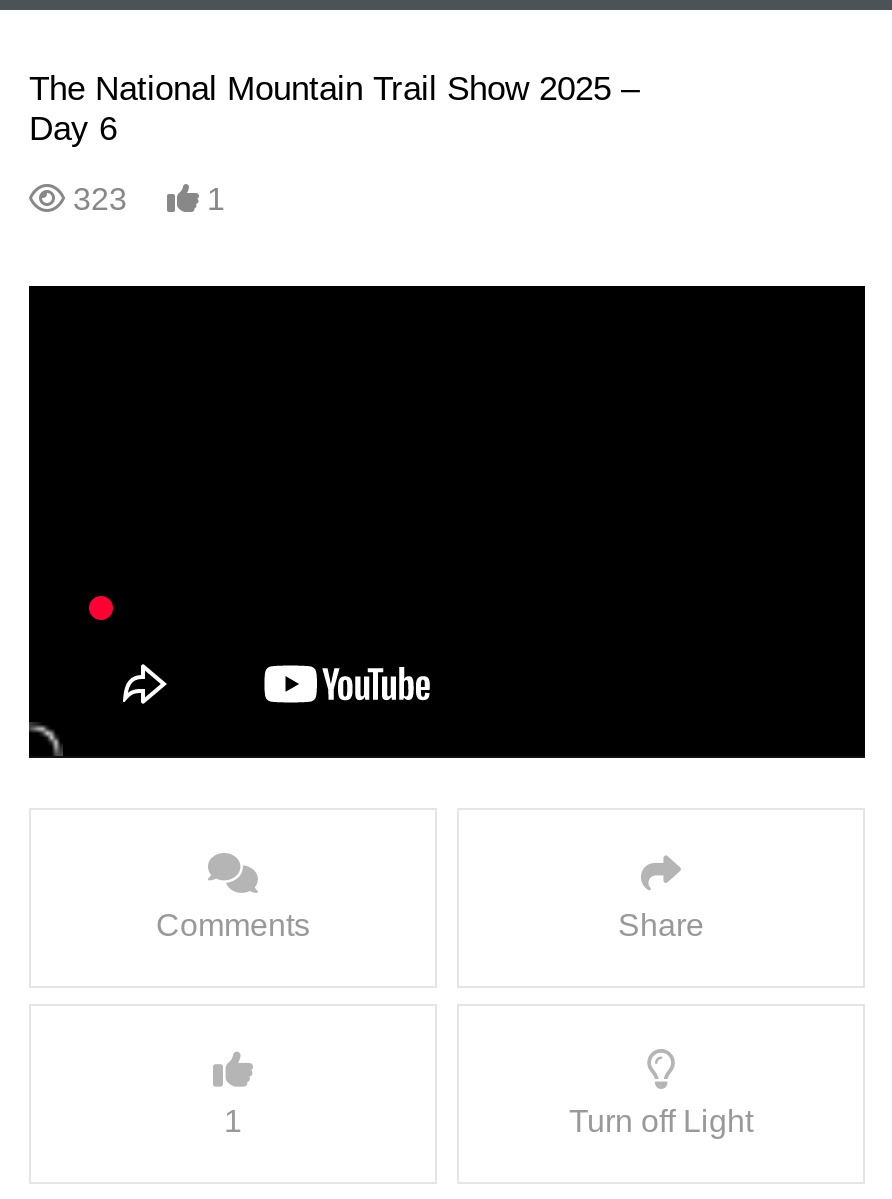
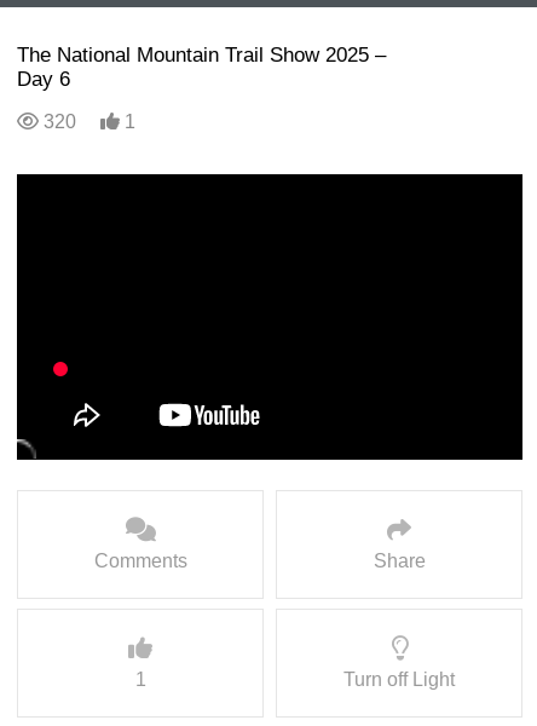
[73,183,135,217] 323 -> [44,112,81,132] 320

